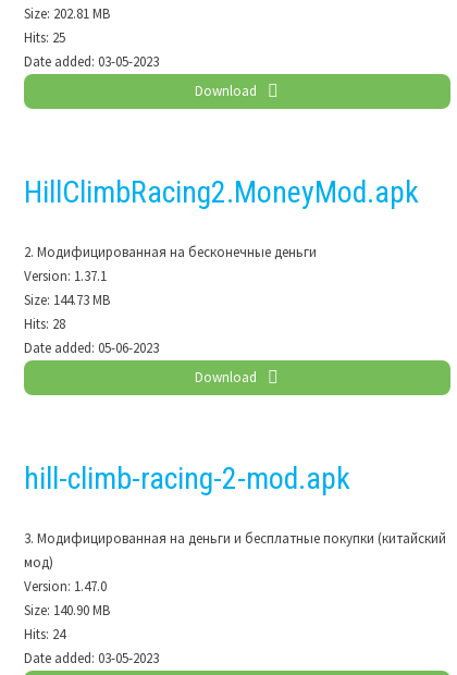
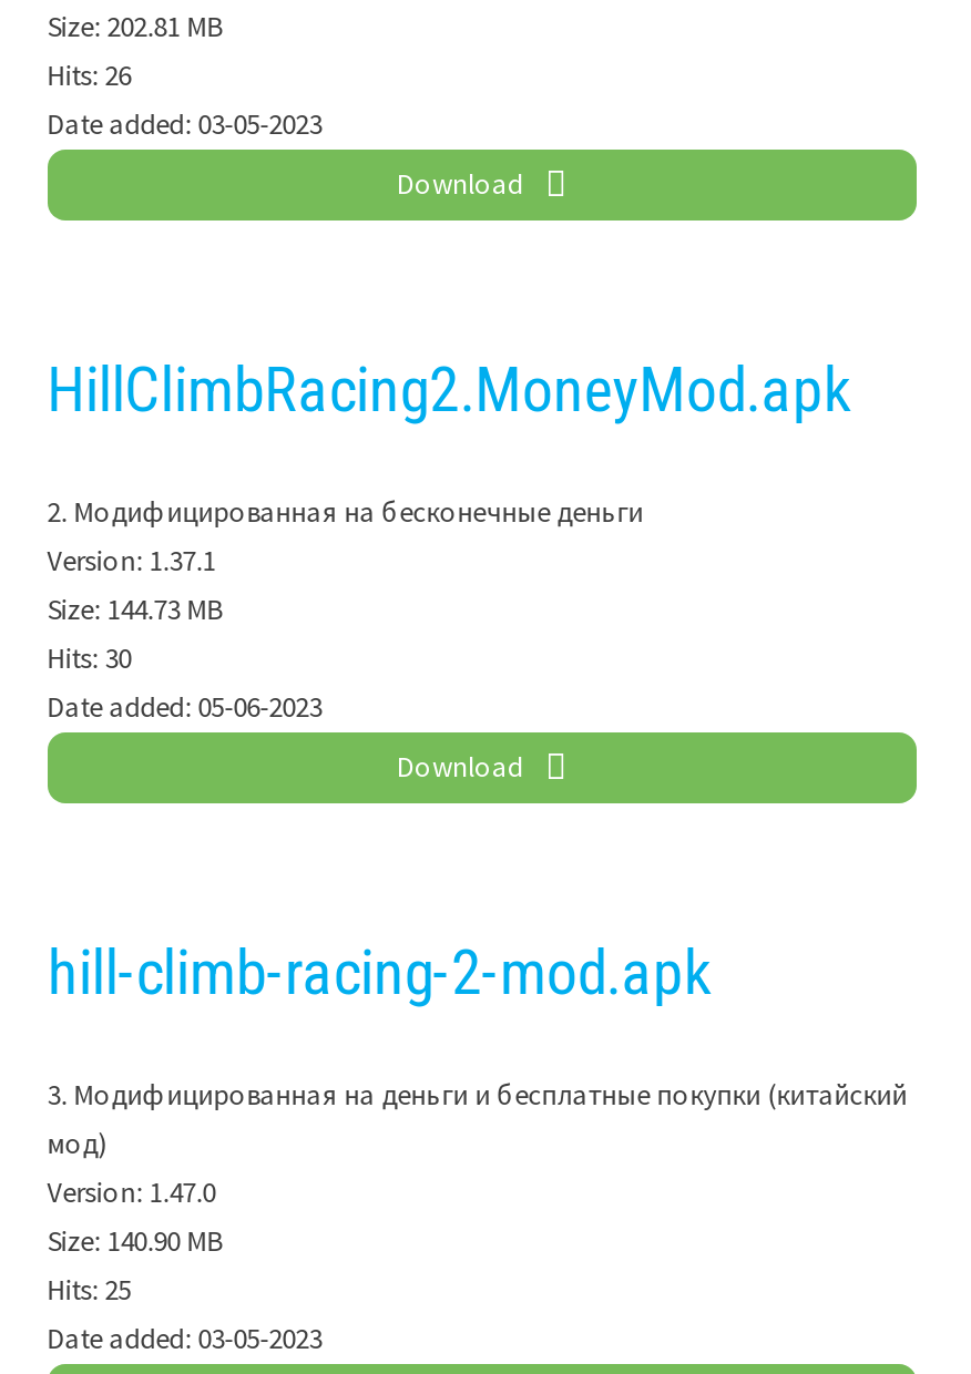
[24,28,65,46] Hits: 25 -> [47,57,131,95] Hits: 26
[24,314,65,333] Hits: 28 -> [47,640,131,677] Hits: 30
[24,625,65,643] Hits: 24 -> [47,1271,131,1309] Hits: 25

